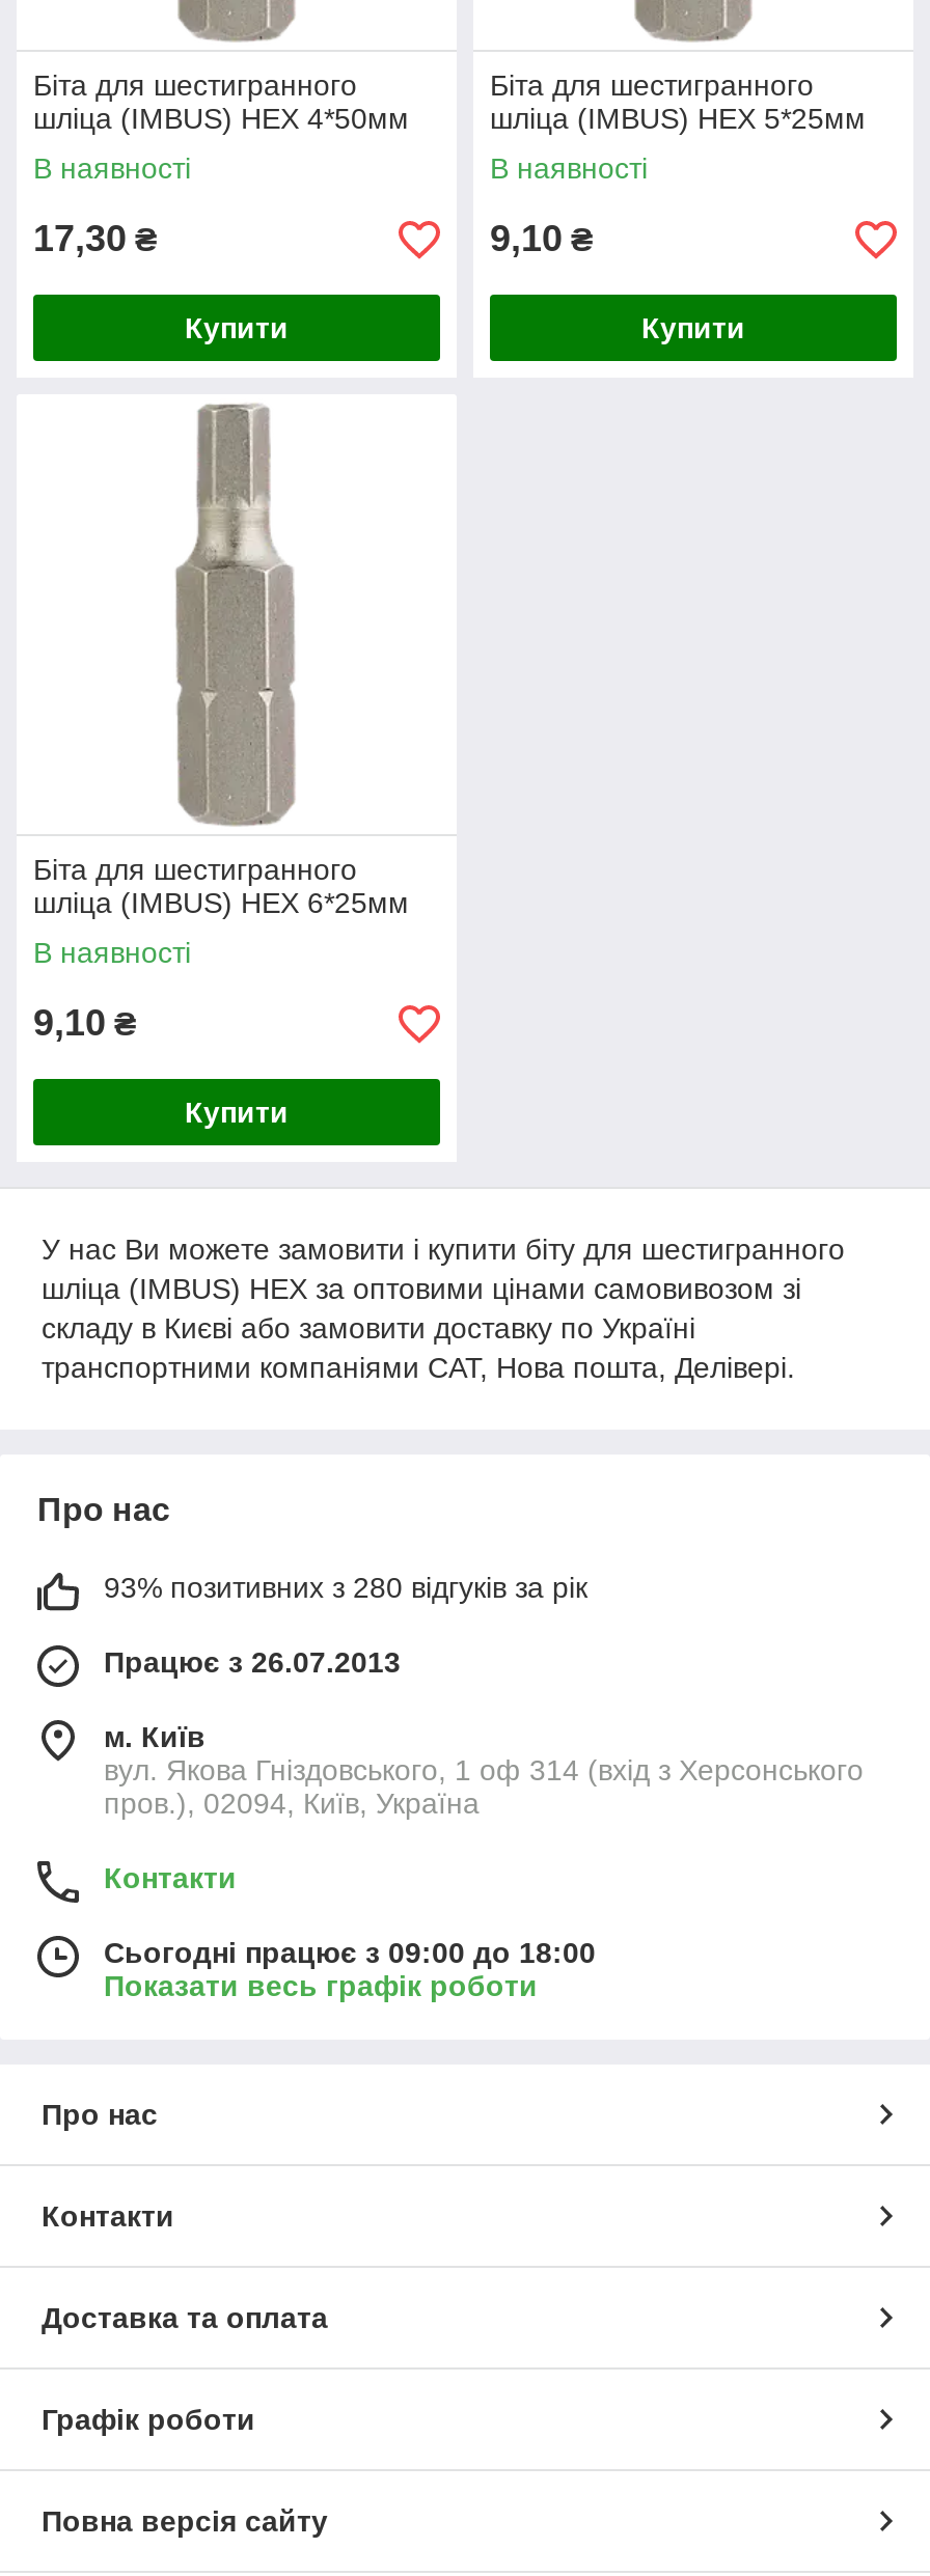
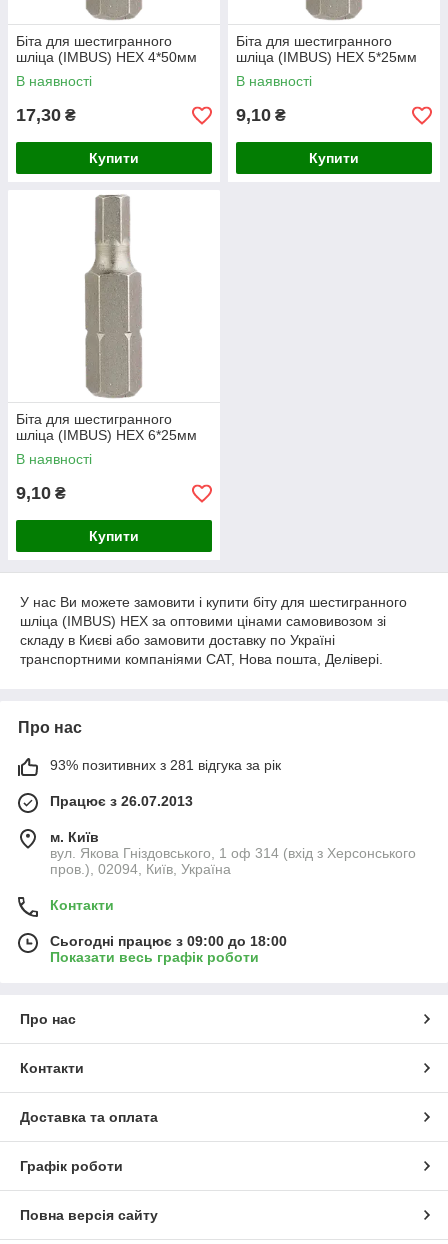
[104,1571,587,1604] 93% позитивних з 280 відгуків за рік -> [50,757,281,773] 93% позитивних з 281 відгука за рік

